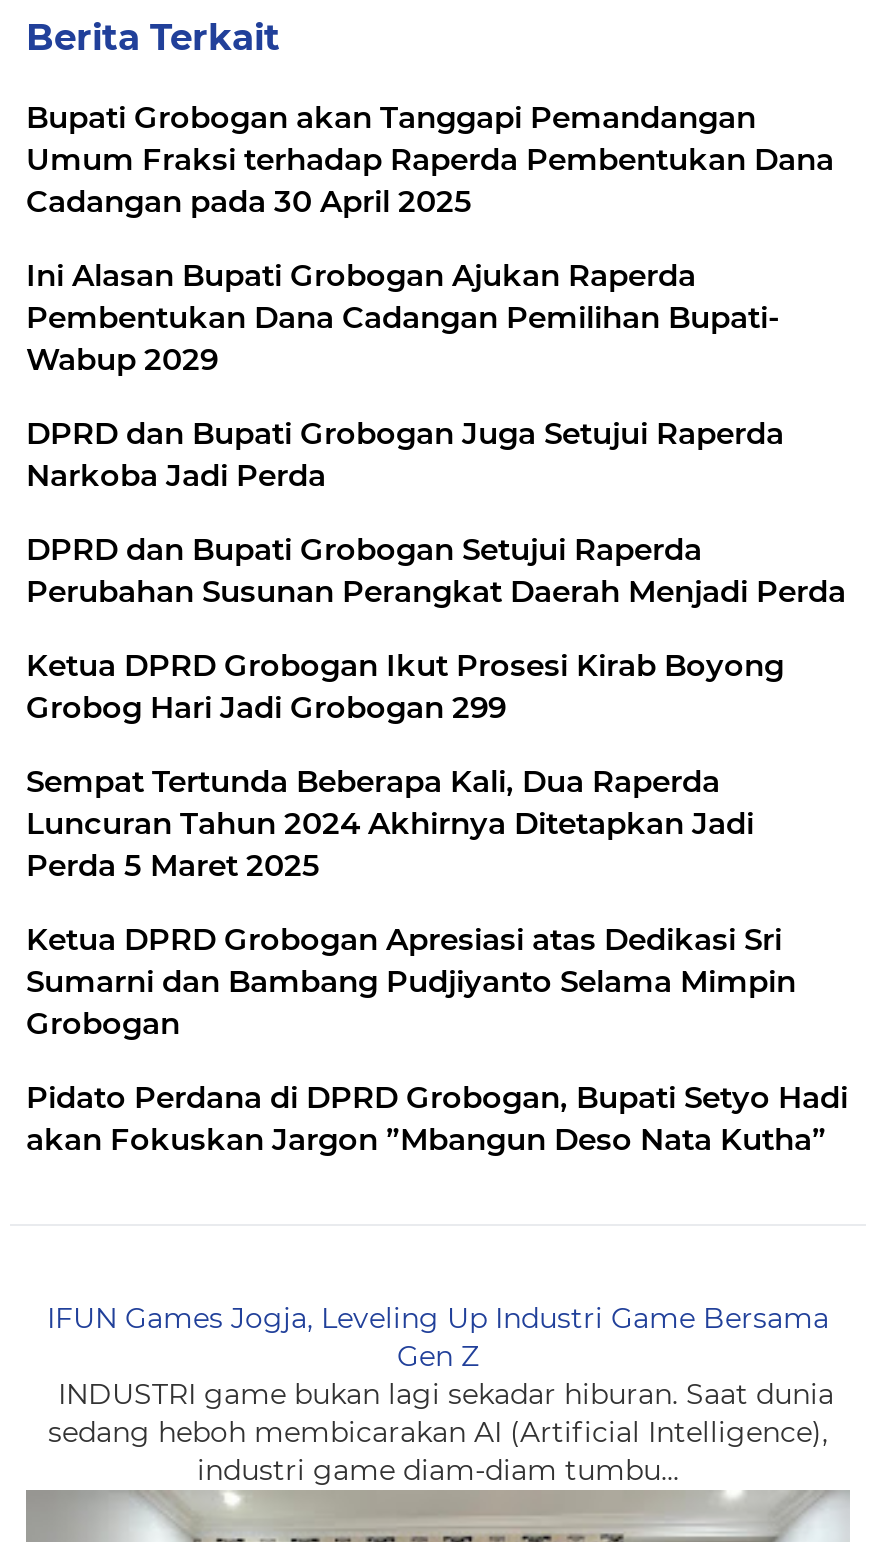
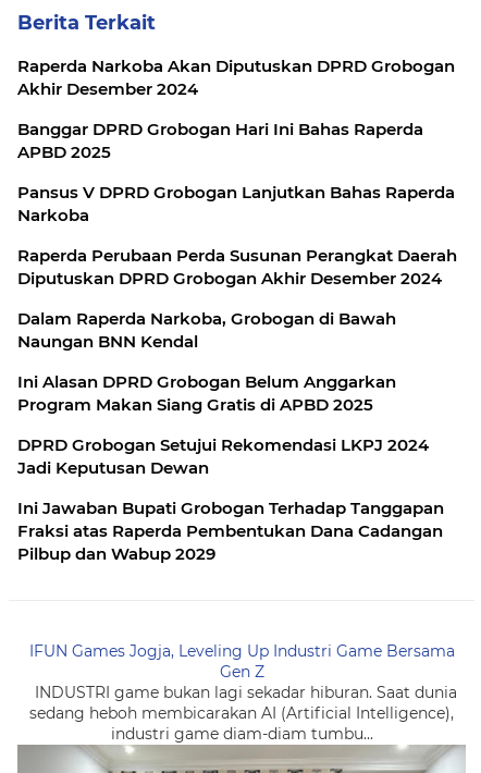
[26,99,834,221] Bupati Grobogan akan Tanggapi Pemandangan | Umum Fraksi terhadap Raperda Pembentukan Dana | Cadangan pada 30 April 2025 -> [17,56,455,99] Raperda Narkoba Akan Diputuskan DPRD Grobogan | Akhir Desember 2024
[26,257,780,379] Ini Alasan Bupati Grobogan Ajukan Raperda | Pembentukan Dana Cadangan Pemilihan Bupati- | Wabup 2029 -> [17,119,423,163] Banggar DPRD Grobogan Hari Ini Bahas Raperda | APBD 2025
[26,415,784,495] DPRD dan Bupati Grobogan Juga Setujui Raperda | Narkoba Jadi Perda -> [17,182,455,226] Pansus V DPRD Grobogan Lanjutkan Bahas Raperda | Narkoba
[26,531,846,611] DPRD dan Bupati Grobogan Setujui Raperda | Perubahan Susunan Perangkat Daerah Menjadi Perda -> [17,245,457,289] Raperda Perubaan Perda Susunan Perangkat Daerah | Diputuskan DPRD Grobogan Akhir Desember 2024
[26,647,784,727] Ketua DPRD Grobogan Ikut Prosesi Kirab Boyong | Grobog Hari Jadi Grobogan 299 -> [17,308,396,352] Dalam Raperda Narkoba, Grobogan di Bawah | Naungan BNN Kendal
[26,763,754,885] Sempat Tertunda Beberapa Kali, Dua Raperda | Luncuran Tahun 2024 Akhirnya Ditetapkan Jadi | Perda 5 Maret 2025 -> [17,372,396,415] Ini Alasan DPRD Grobogan Belum Anggarkan | Program Makan Siang Gratis di APBD 2025
[26,921,796,1043] Ketua DPRD Grobogan Apresiasi atas Dedikasi Sri | Sumarni dan Bambang Pudjiyanto Selama Mimpin | Grobogan -> [17,435,429,478] DPRD Grobogan Setujui Rekomendasi LKPJ 2024 | Jadi Keputusan Dewan
[26,1079,848,1159] Pidato Perdana di DPRD Grobogan, Bupati Setyo Hadi | akan Fokuskan Jargon ”Mbangun Deso Nata Kutha” -> [17,498,444,564] Ini Jawaban Bupati Grobogan Terhadap Tanggapan | Fraksi atas Raperda Pembentukan Dana Cadangan | Pilbup dan Wabup 2029

